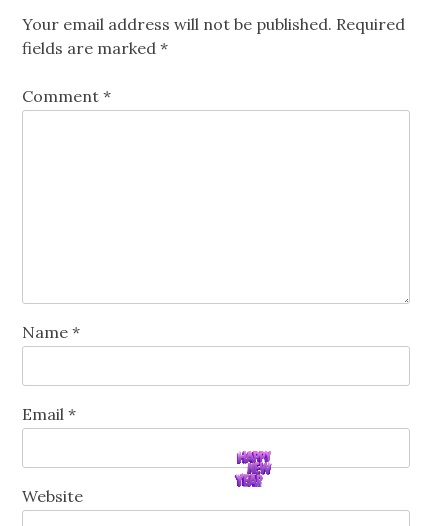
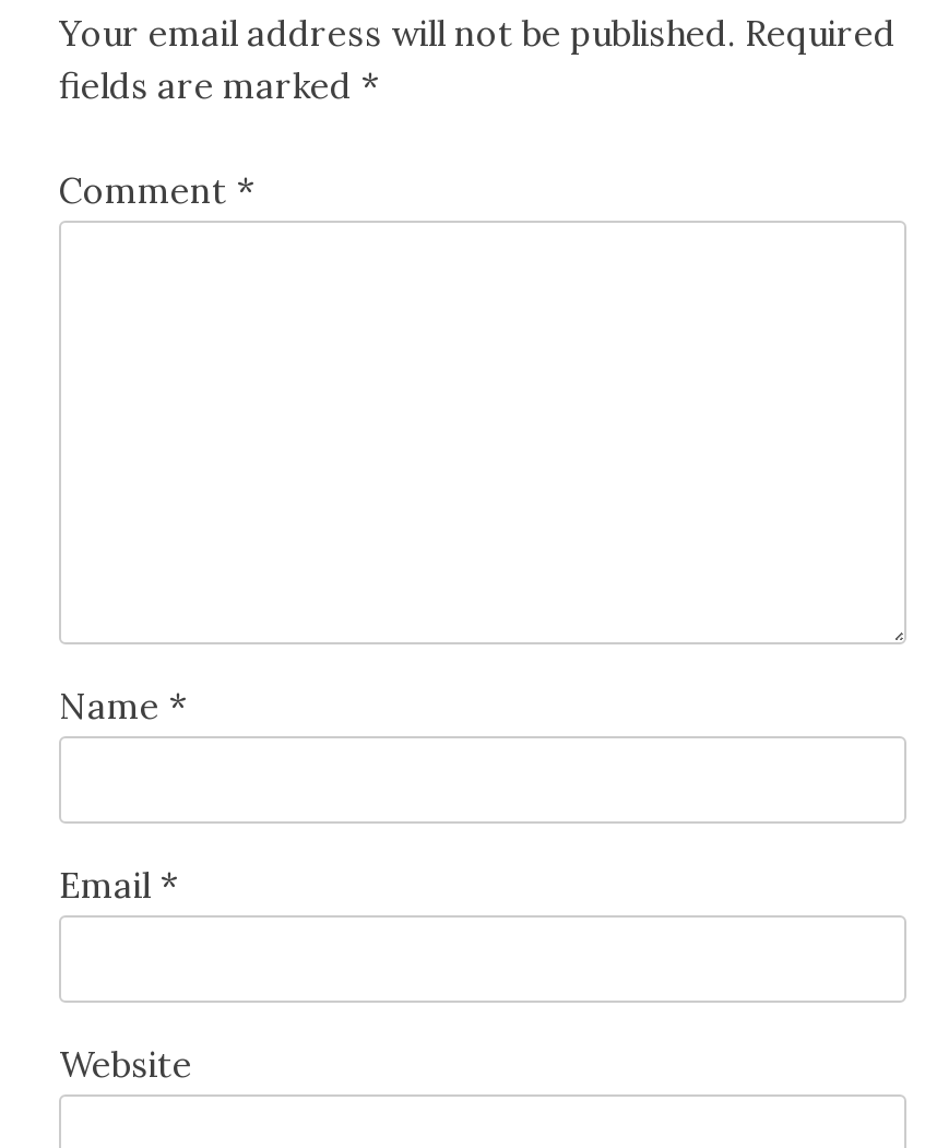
[233,450,273,489] [image] -> none

